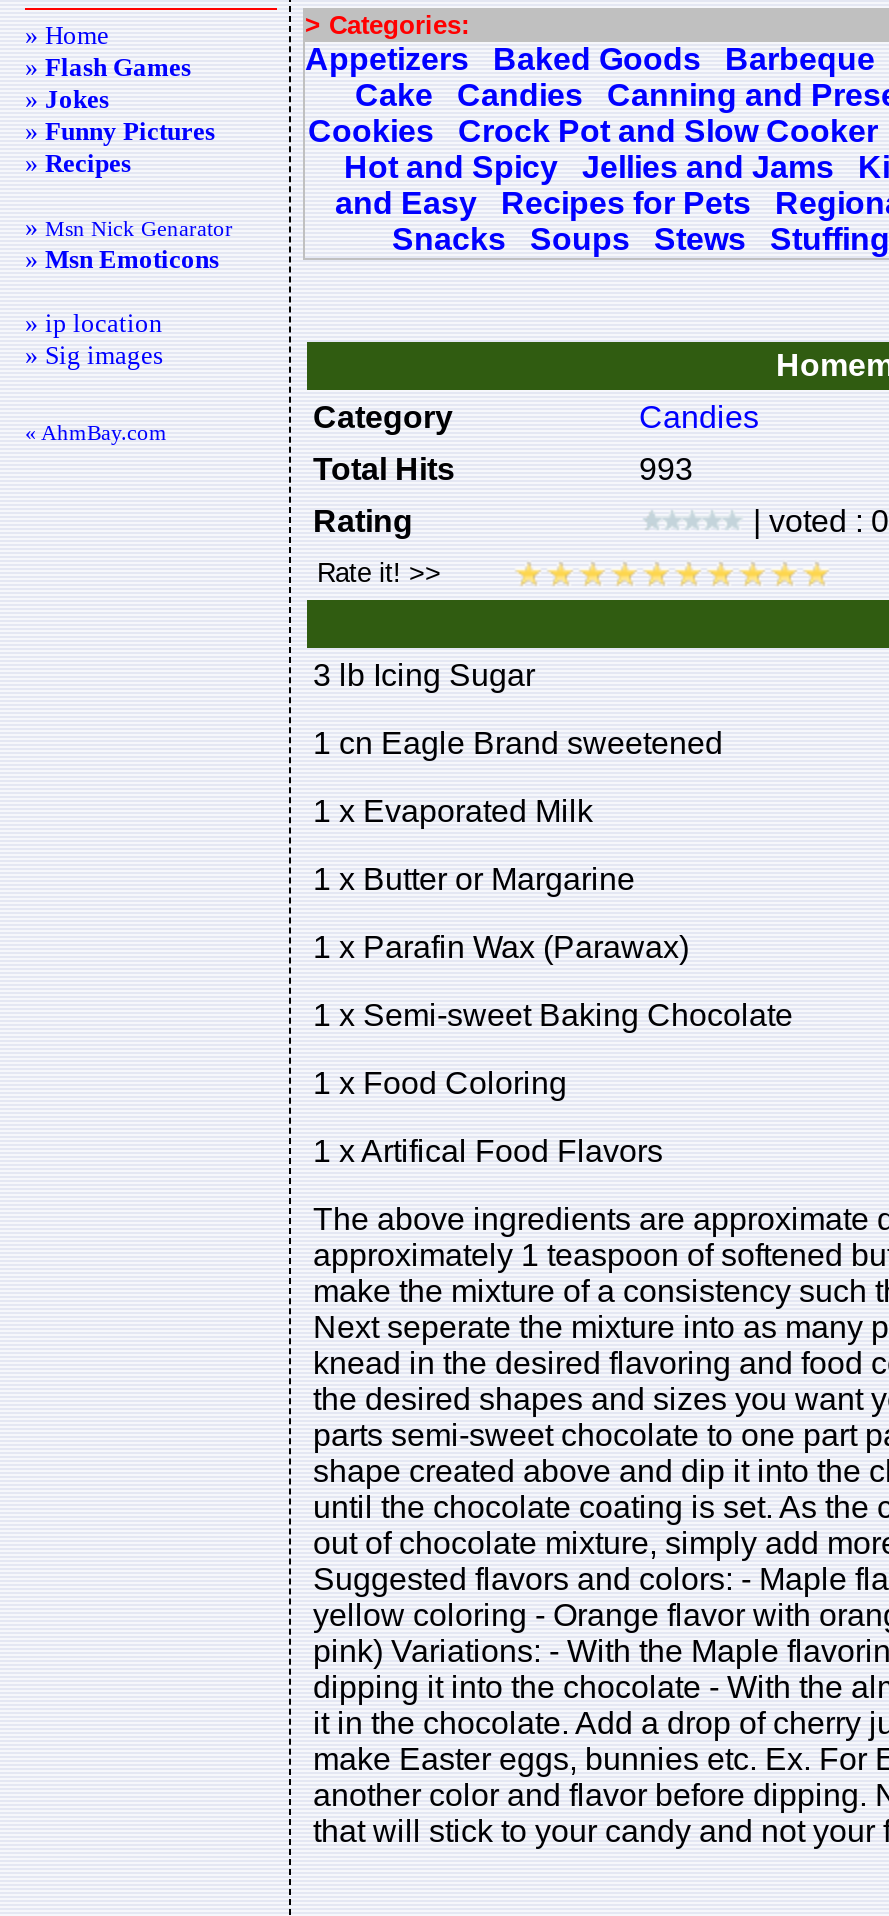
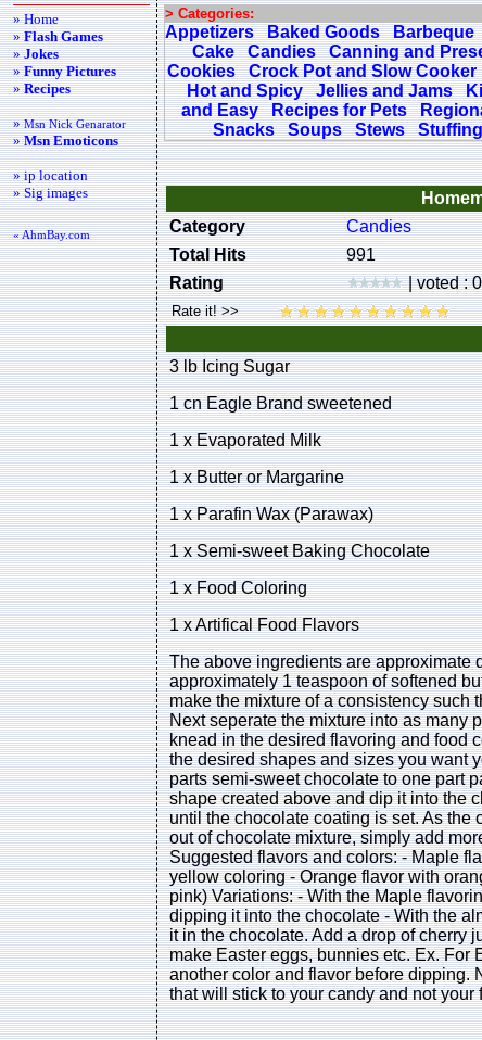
[639,452,693,486] 993 -> [346,245,376,264] 991

